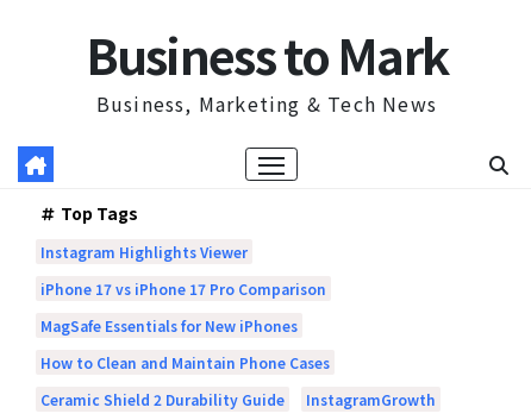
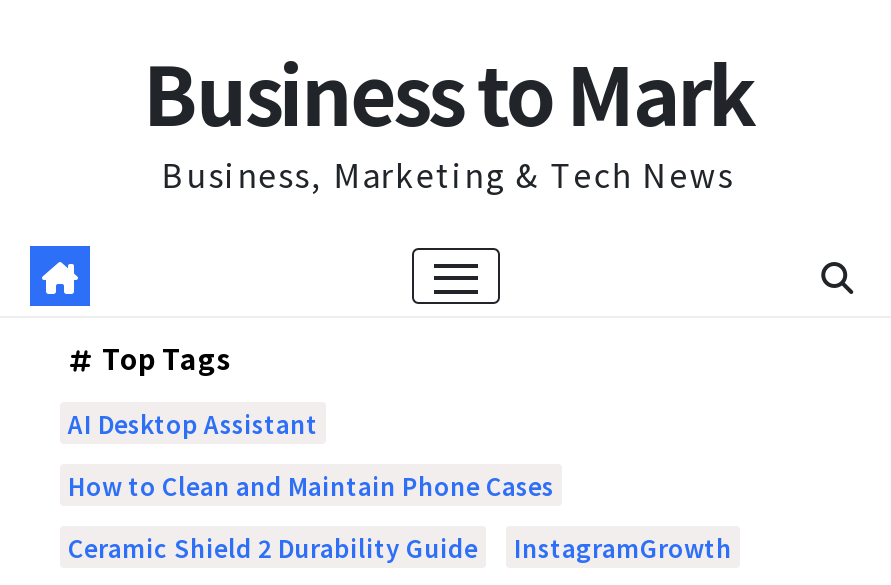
[40,242,326,336] Instagram Highlights Viewer | iPhone 17 vs iPhone 17 Pro Comparison | MagSafe Essentials for New iPhones -> [68,407,318,441] AI Desktop Assistant

